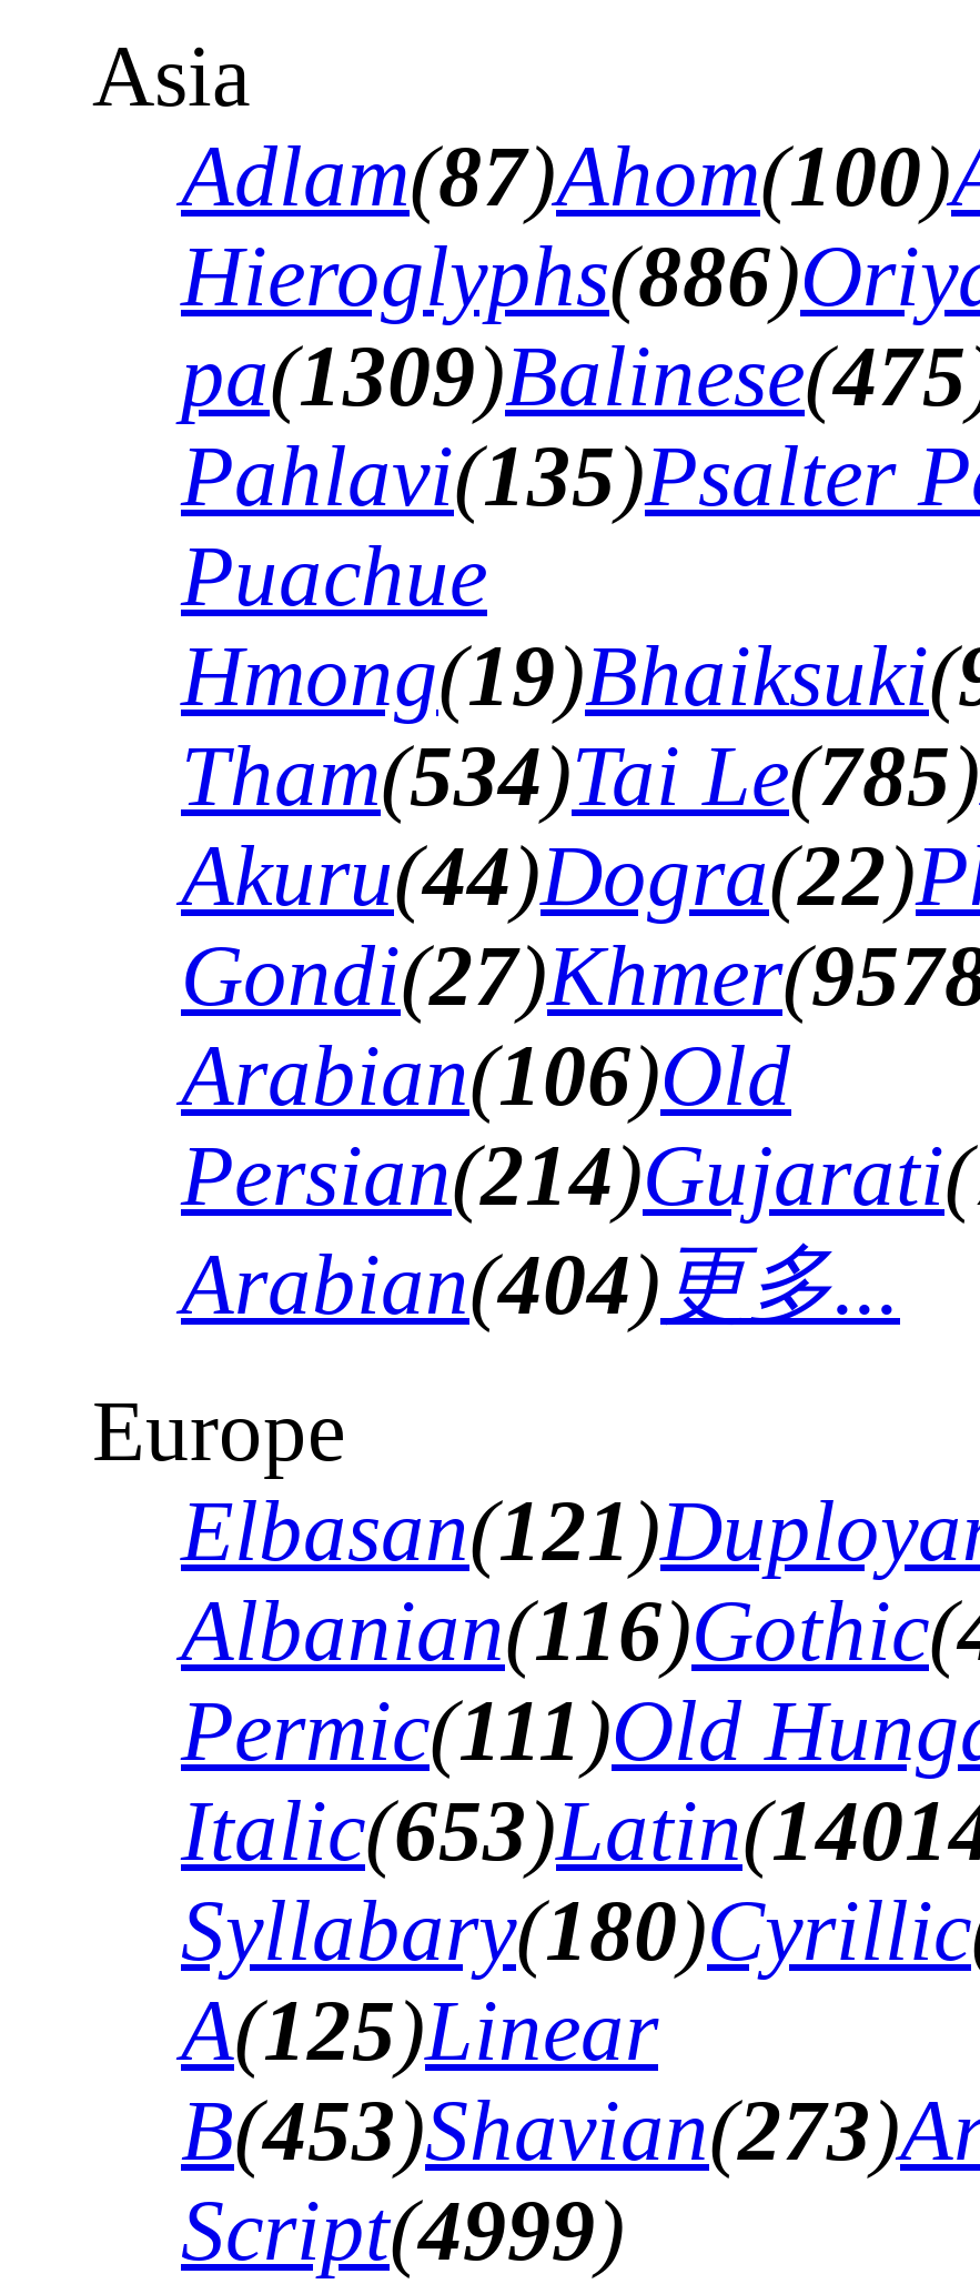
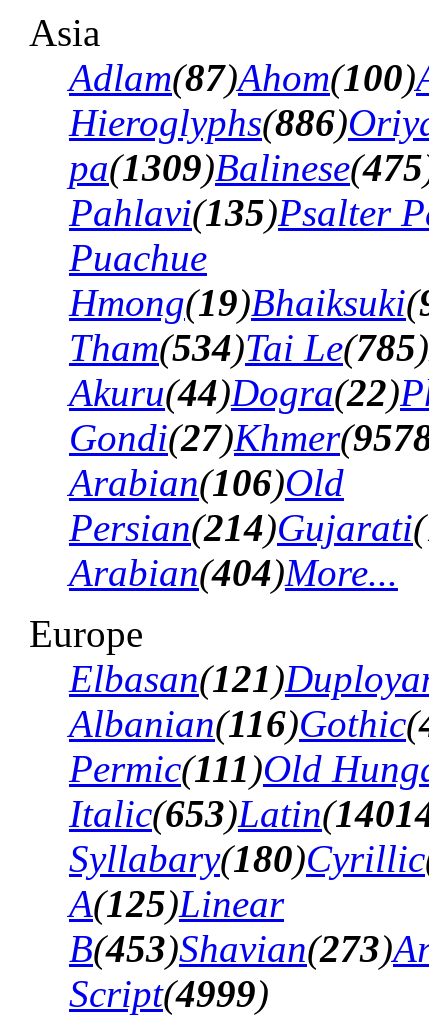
[181,1236,900,1331] Arabian(404)更多... -> [69,551,398,594] Arabian(404)More...

